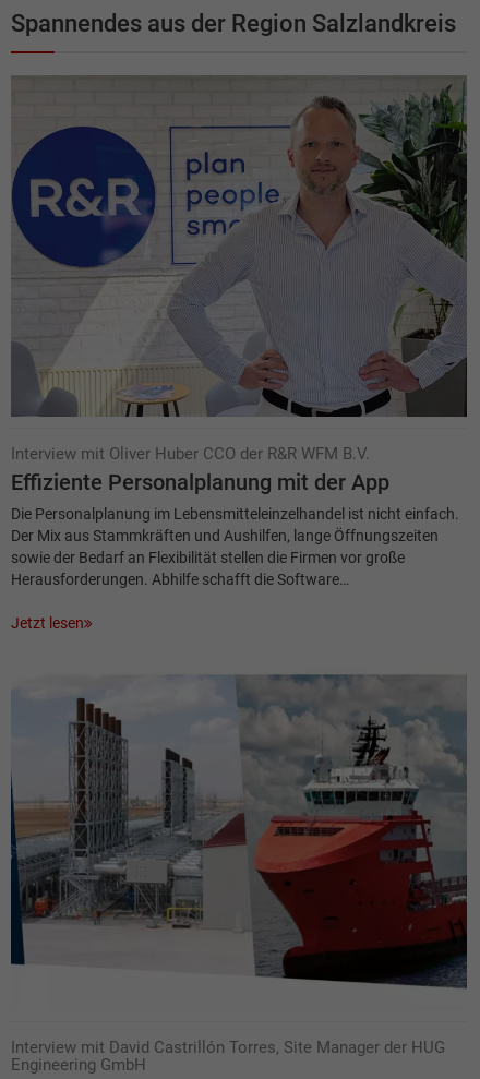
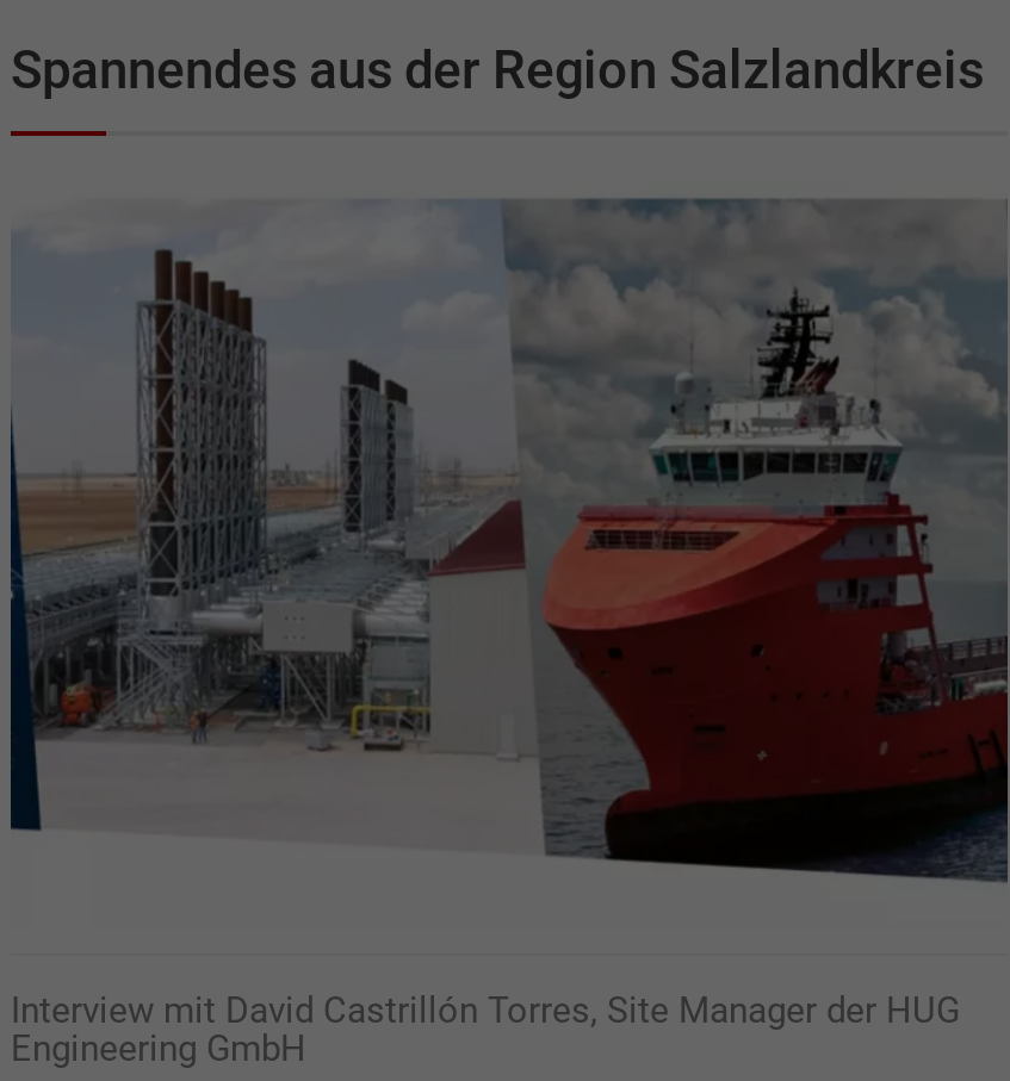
[10,75,468,632] [image] | Interview mit Oliver Huber CCO der R&R WFM B.V. | Effiziente Personalplanung mit der App | Die Personalplanung im Lebensmitteleinzelhandel ist nicht einfach. | Der Mix aus Stammkräften und Aushilfen, lange Öffnungszeiten | sowie der Bedarf an Flexibilität stellen die Firmen vor große | Herausforderungen. Abhilfe schafft die Software… | Jetzt lesen -> none

